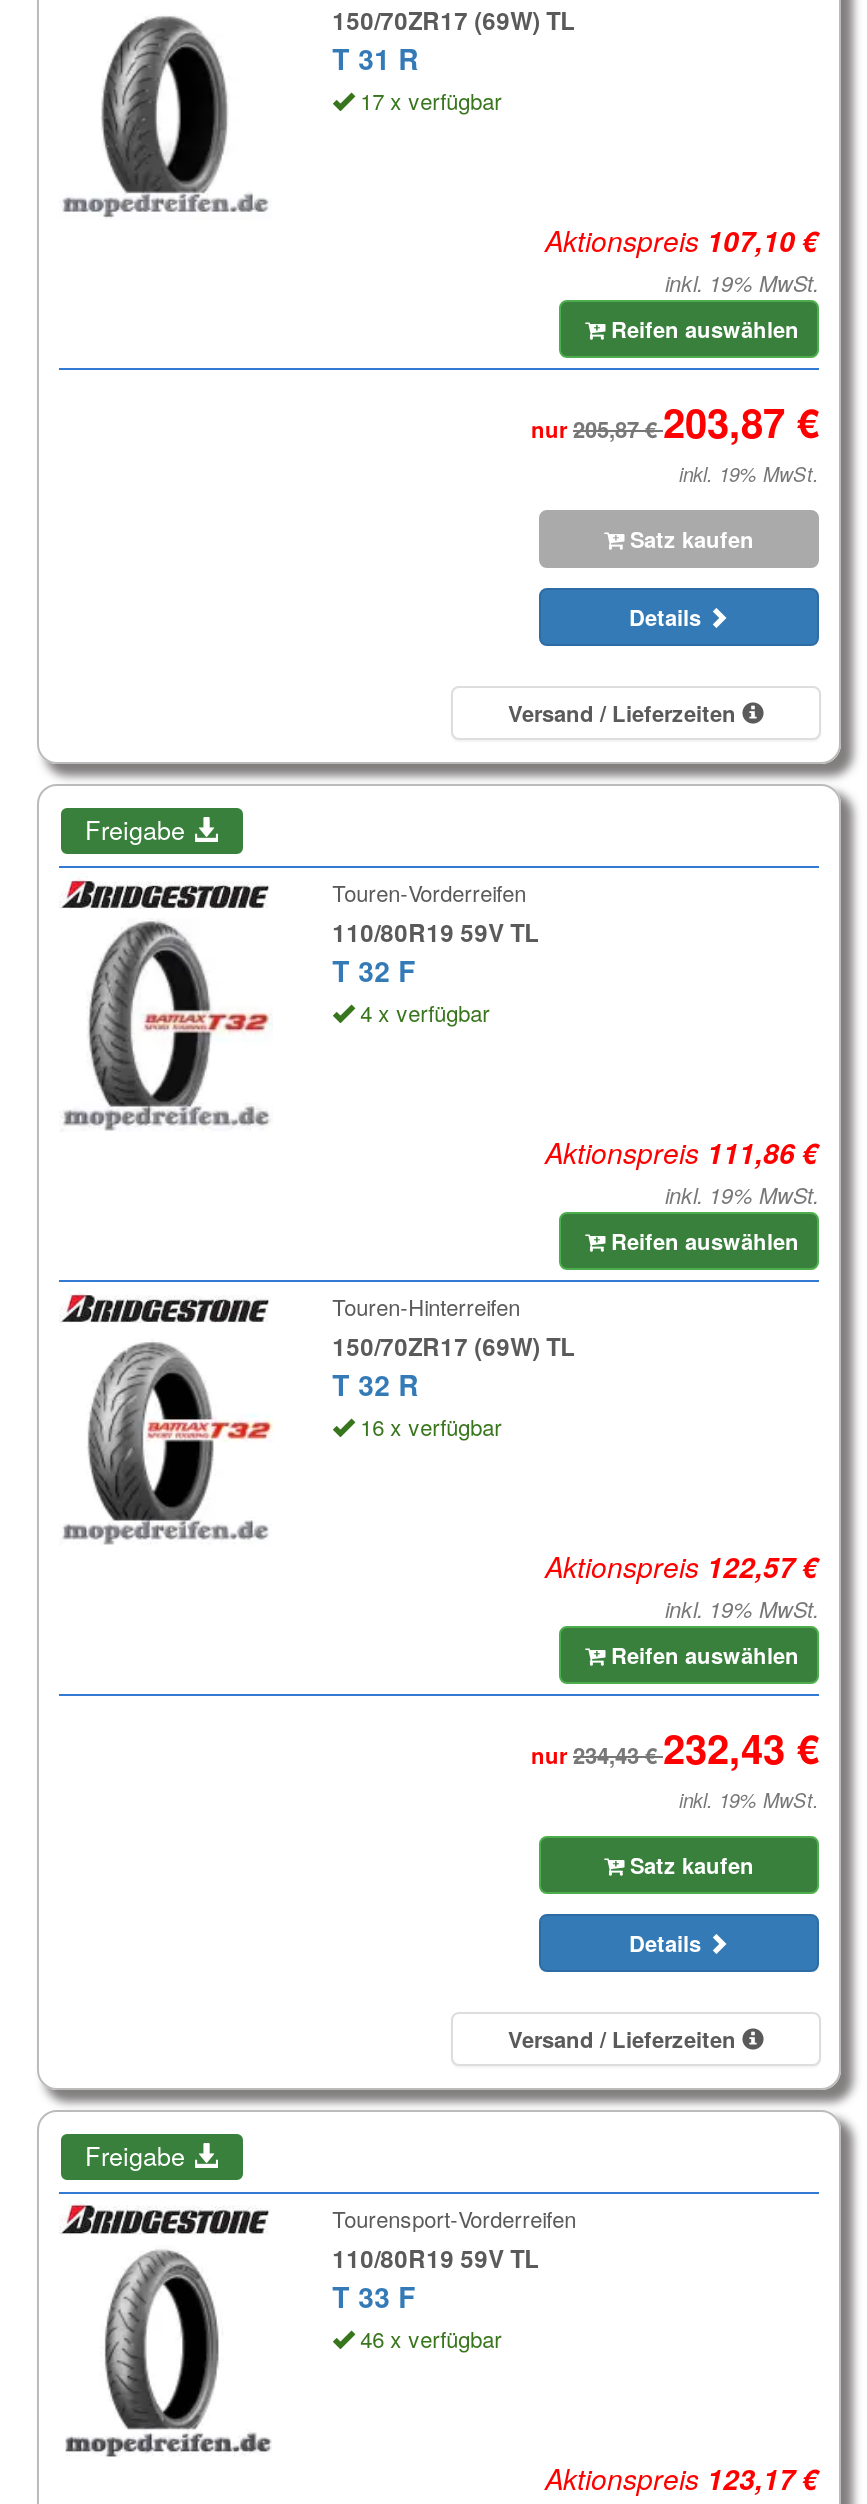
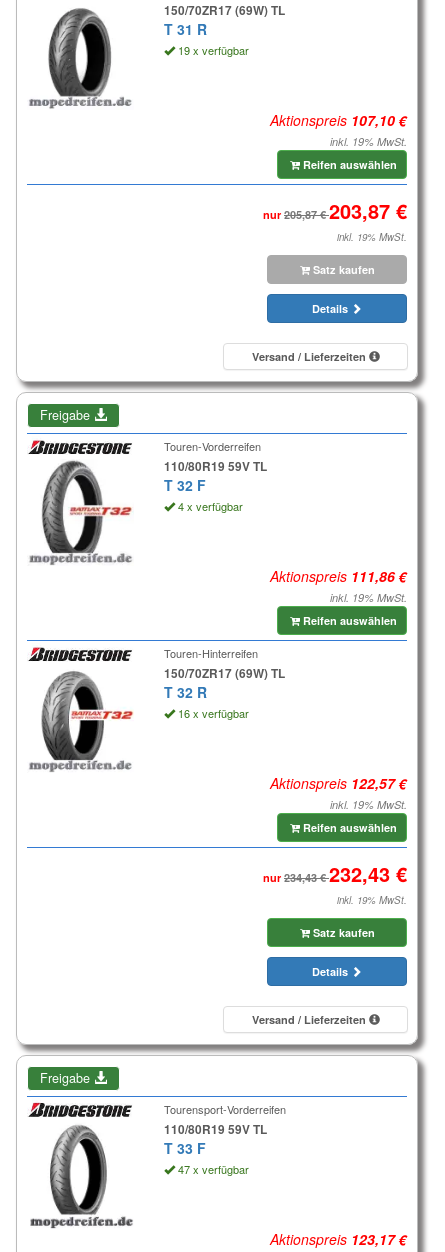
[354,85,502,117] 17 x verfügbar -> [175,42,249,58] 19 x verfügbar
[354,2322,502,2354] 46 x verfügbar -> [175,1161,249,1177] 47 x verfügbar

